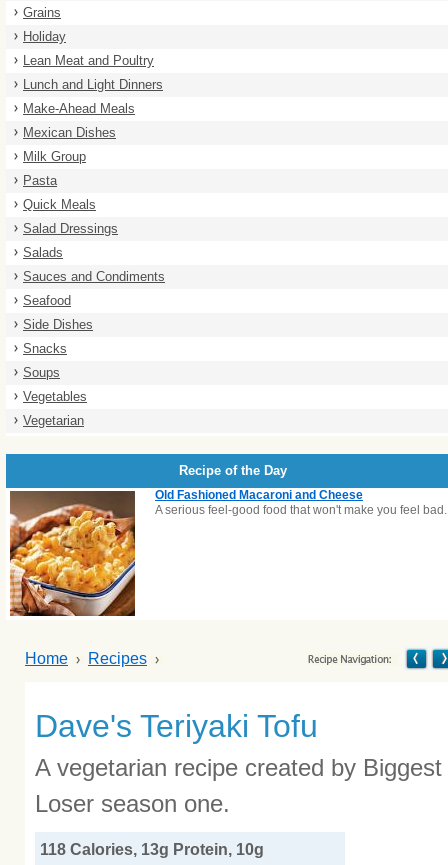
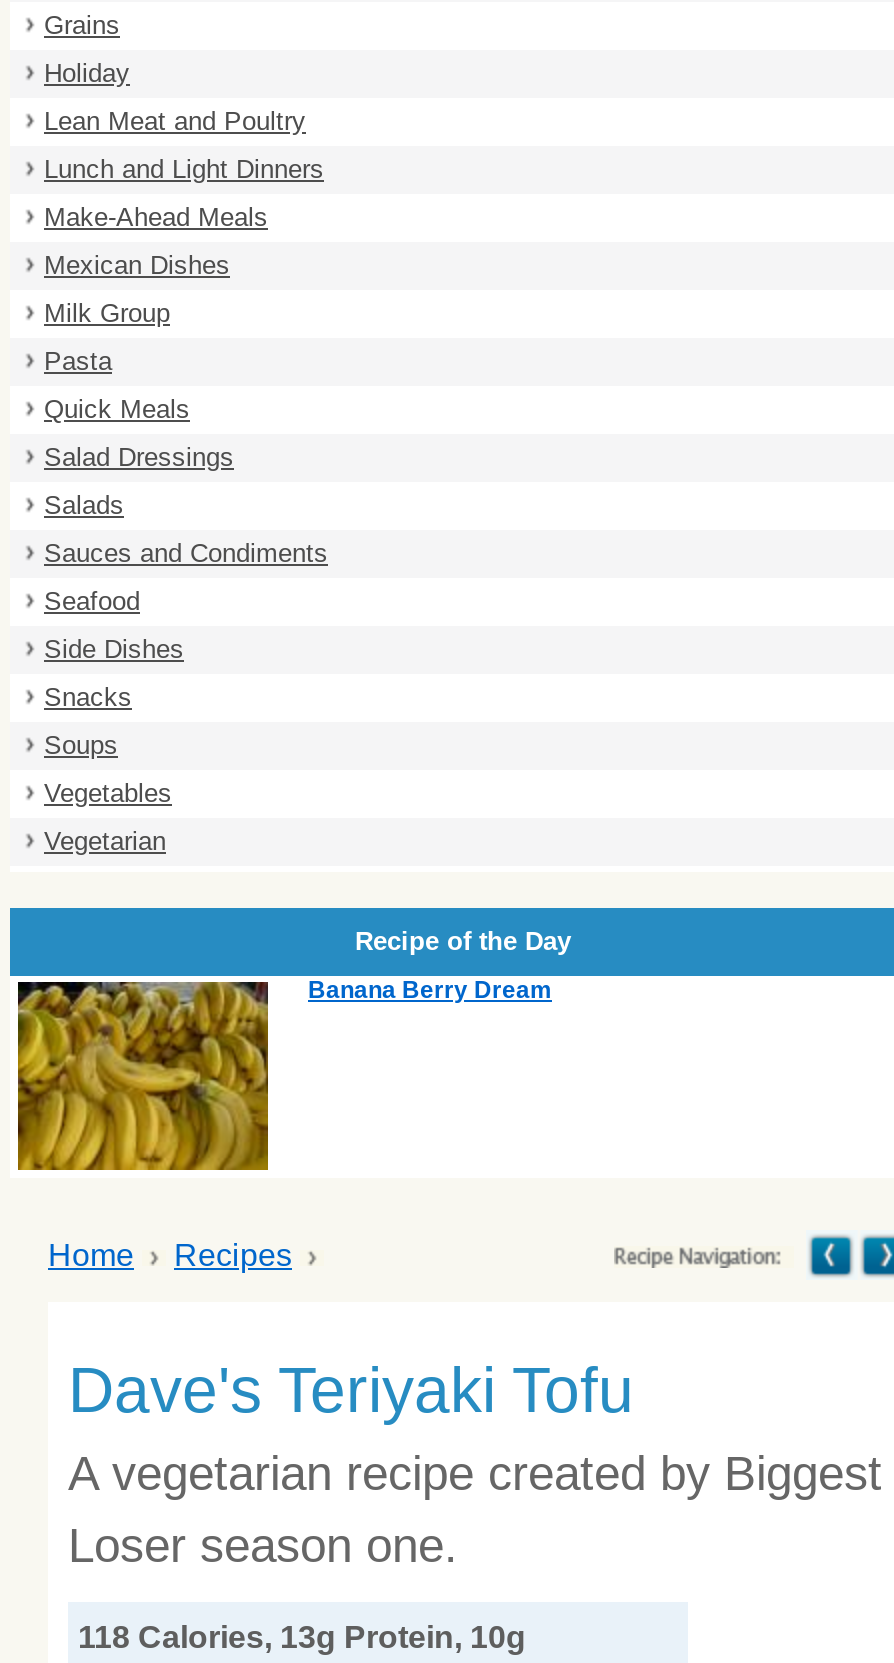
[9,488,447,617] [image] | Old Fashioned Macaroni and Cheese | A serious feel-good food that won't make you feel bad. -> [16,976,552,1172] [image] | Banana Berry Dream

